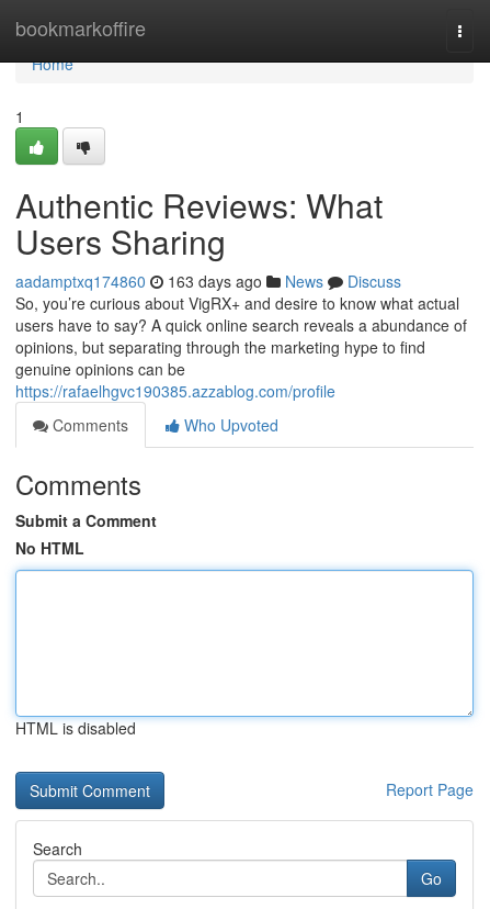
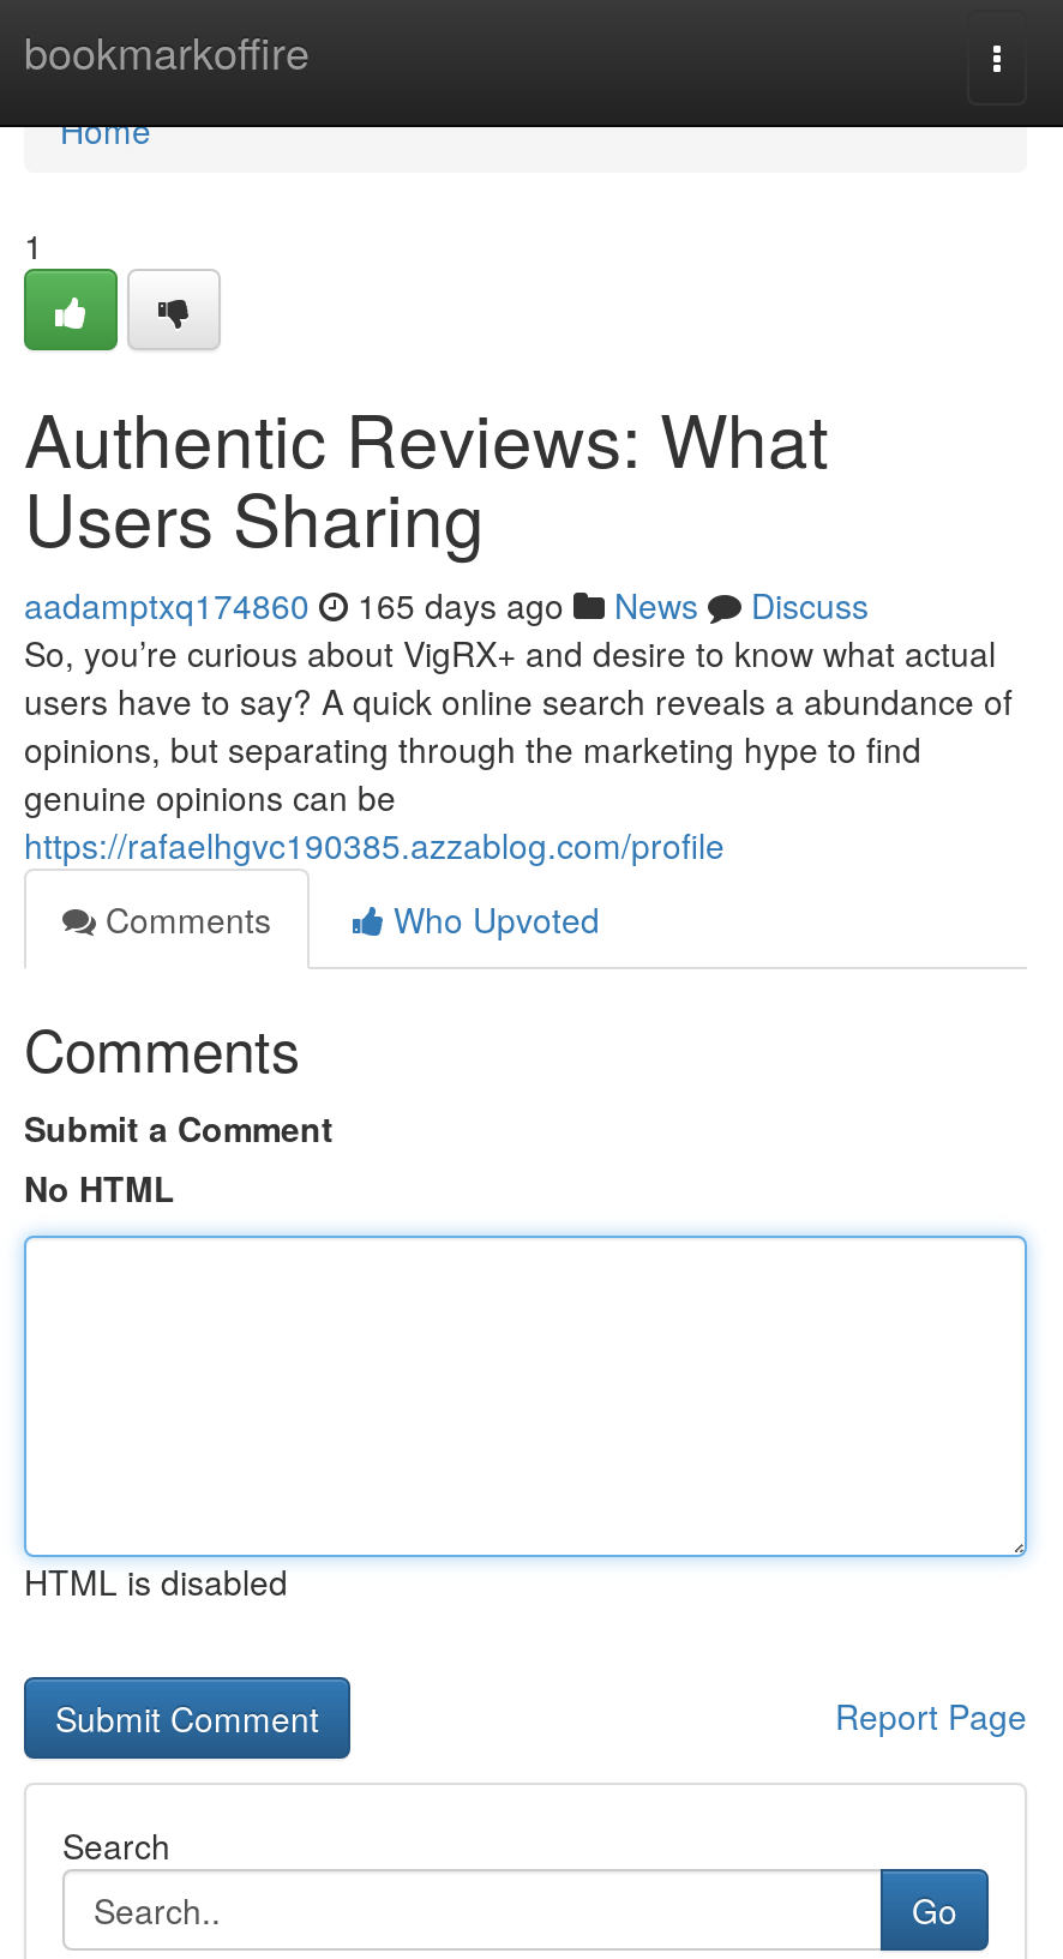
[15,270,401,292] aadamptxq174860 163 days ago News Discuss -> [24,581,869,629] aadamptxq174860 165 days ago News Discuss

